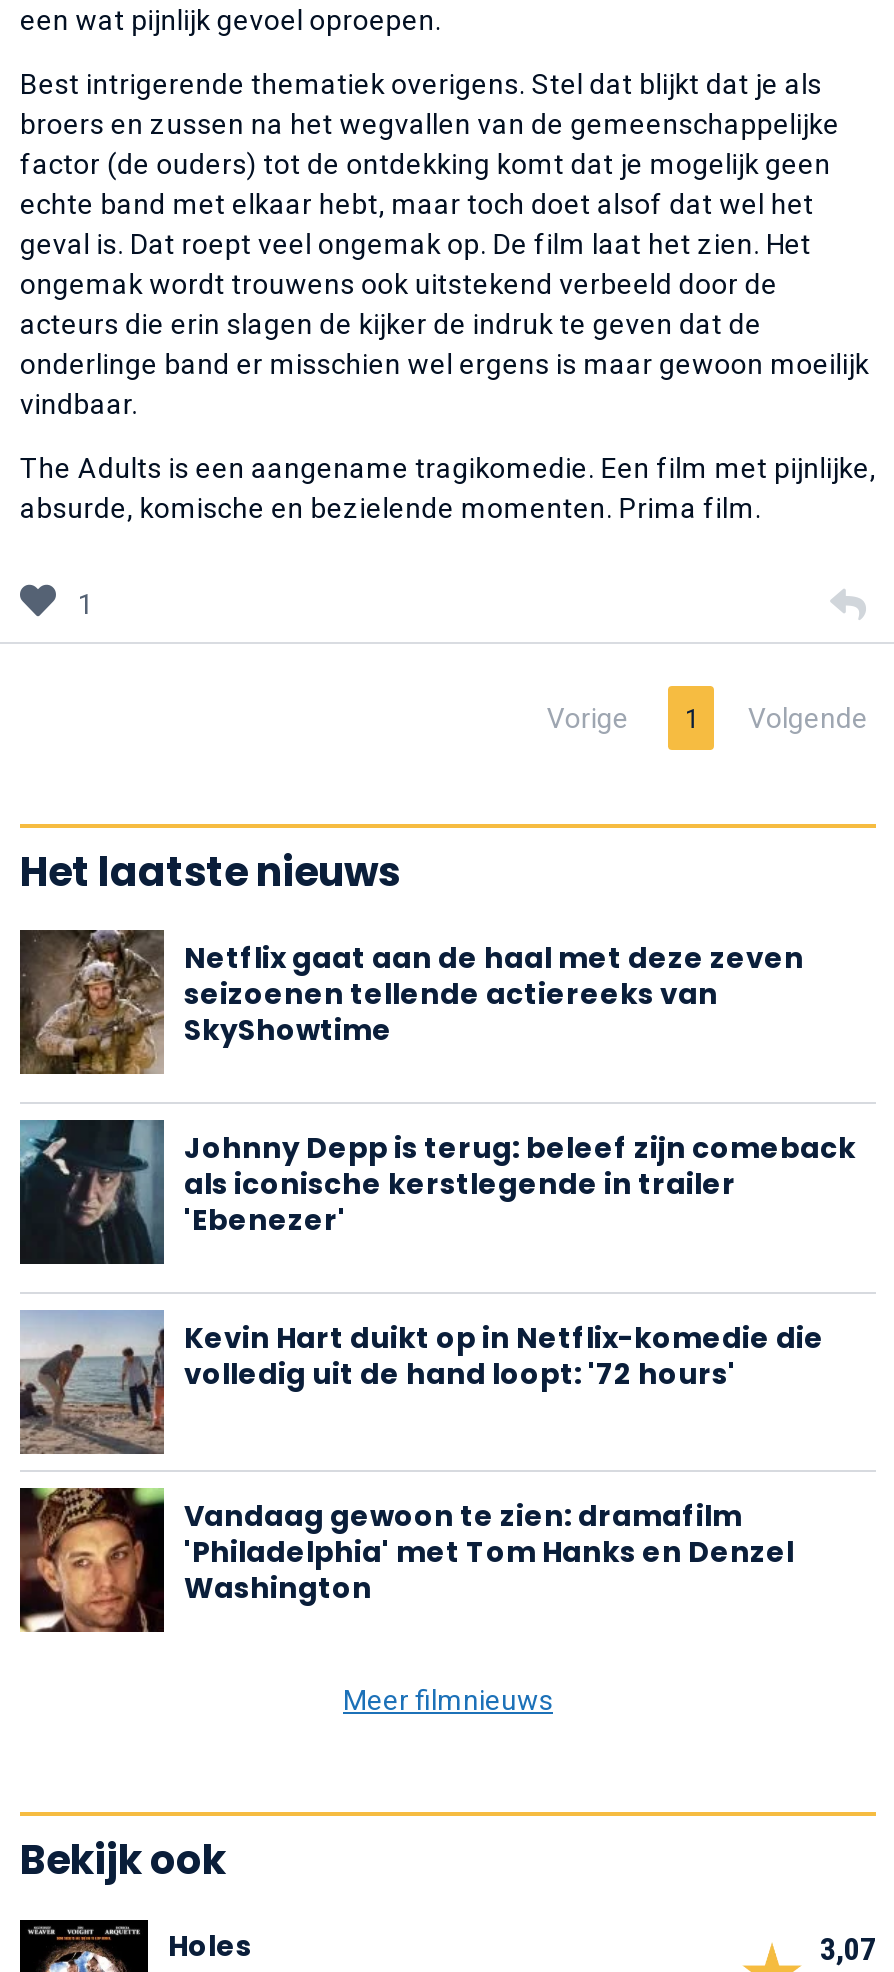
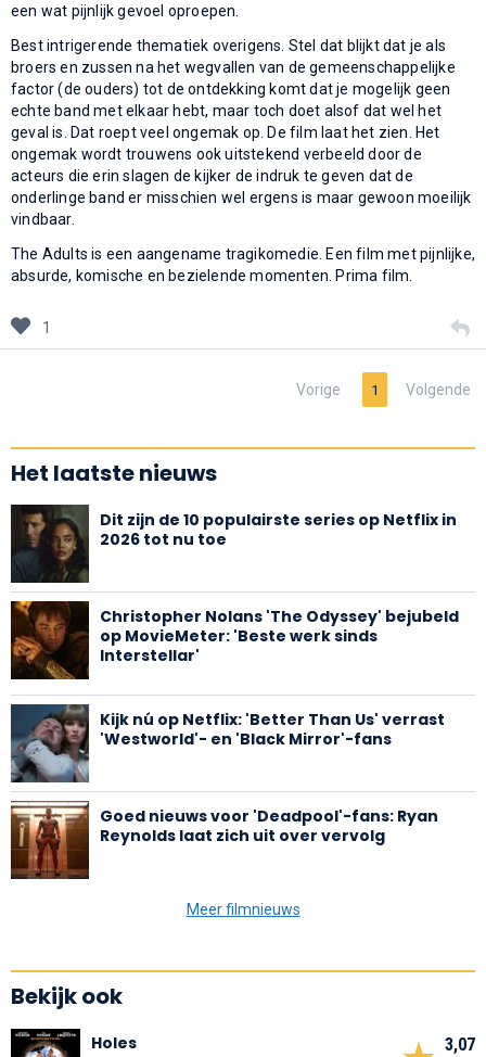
[20,930,804,1076] [image] | Netflix gaat aan de haal met deze zeven | seizoenen tellende actiereeks van | SkyShowtime -> [11,505,457,584] [image] | Dit zijn de 10 populairste series op Netflix in | 2026 tot nu toe
[18,1118,856,1266] [image] | Johnny Depp is terug: beleef zijn comeback | als iconische kerstlegende in trailer | 'Ebenezer' -> [10,600,459,680] [image] | Christopher Nolans 'The Odyssey' bejubeld | op MovieMeter: 'Beste werk sinds | Interstellar'
[20,1310,824,1456] [image] | Kevin Hart duikt op in Netflix-komedie die | volledig uit de hand loopt: '72 hours' -> [11,703,445,784] [image] | Kijk nú op Netflix: 'Better Than Us' verrast | 'Westworld'- en 'Black Mirror'-fans
[18,1486,794,1634] [image] | Vandaag gewoon te zien: dramafilm | 'Philadelphia' met Tom Hanks en Denzel | Washington -> [10,800,438,880] [image] | Goed nieuws voor 'Deadpool'-fans: Ryan | Reynolds laat zich uit over vervolg

